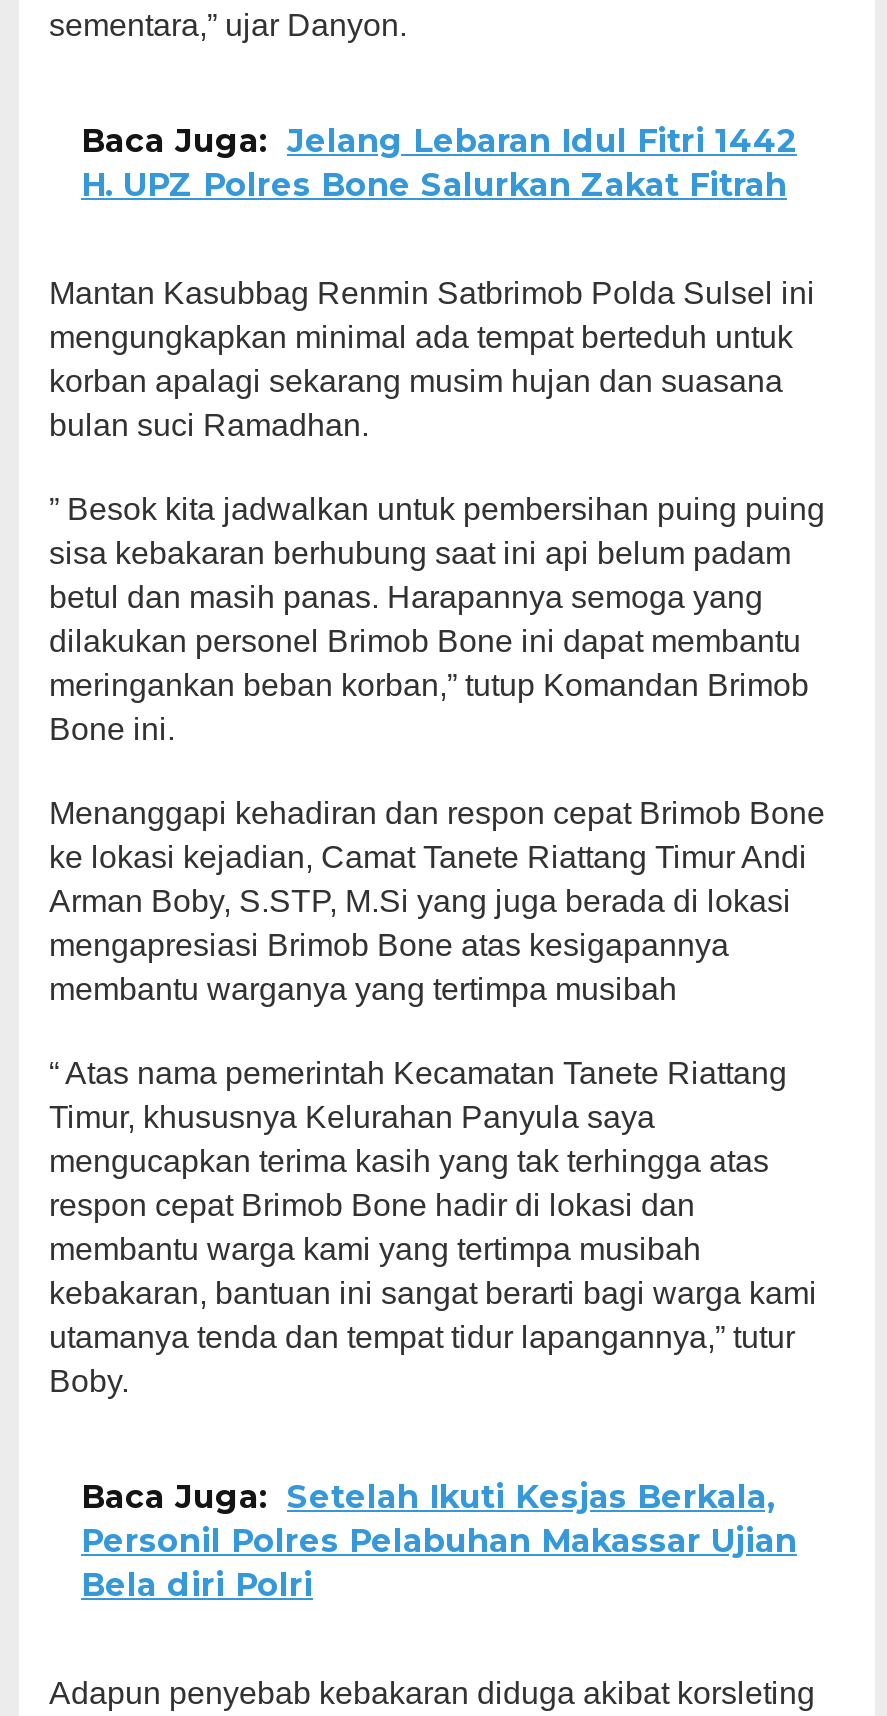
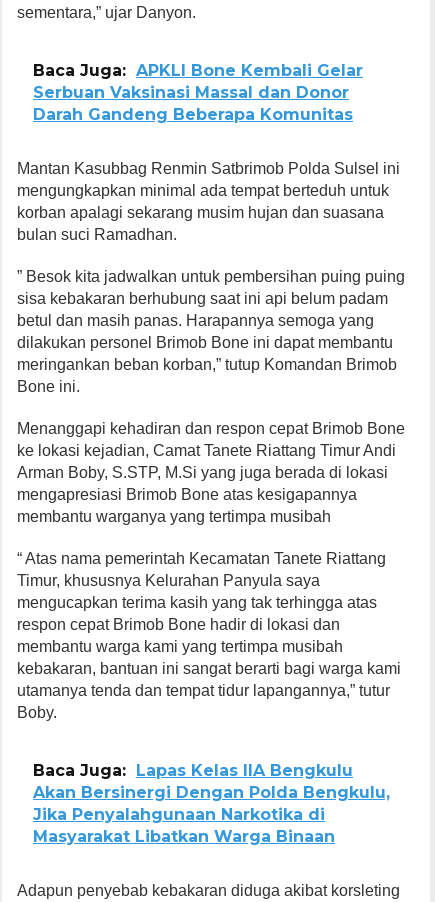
[81,122,797,204] Baca Juga: Jelang Lebaran Idul Fitri 1442 | H. UPZ Polres Bone Salurkan Zakat Fitrah -> [33,61,363,124] Baca Juga: APKLI Bone Kembali Gelar | Serbuan Vaksinasi Massal dan Donor | Darah Gandeng Beberapa Komunitas
[81,1478,797,1604] Baca Juga: Setelah Ikuti Kesjas Berkala, | Personil Polres Pelabuhan Makassar Ujian | Bela diri Polri -> [33,761,390,846] Baca Juga: Lapas Kelas IIA Bengkulu | Akan Bersinergi Dengan Polda Bengkulu, | Jika Penyalahgunaan Narkotika di | Masyarakat Libatkan Warga Binaan

